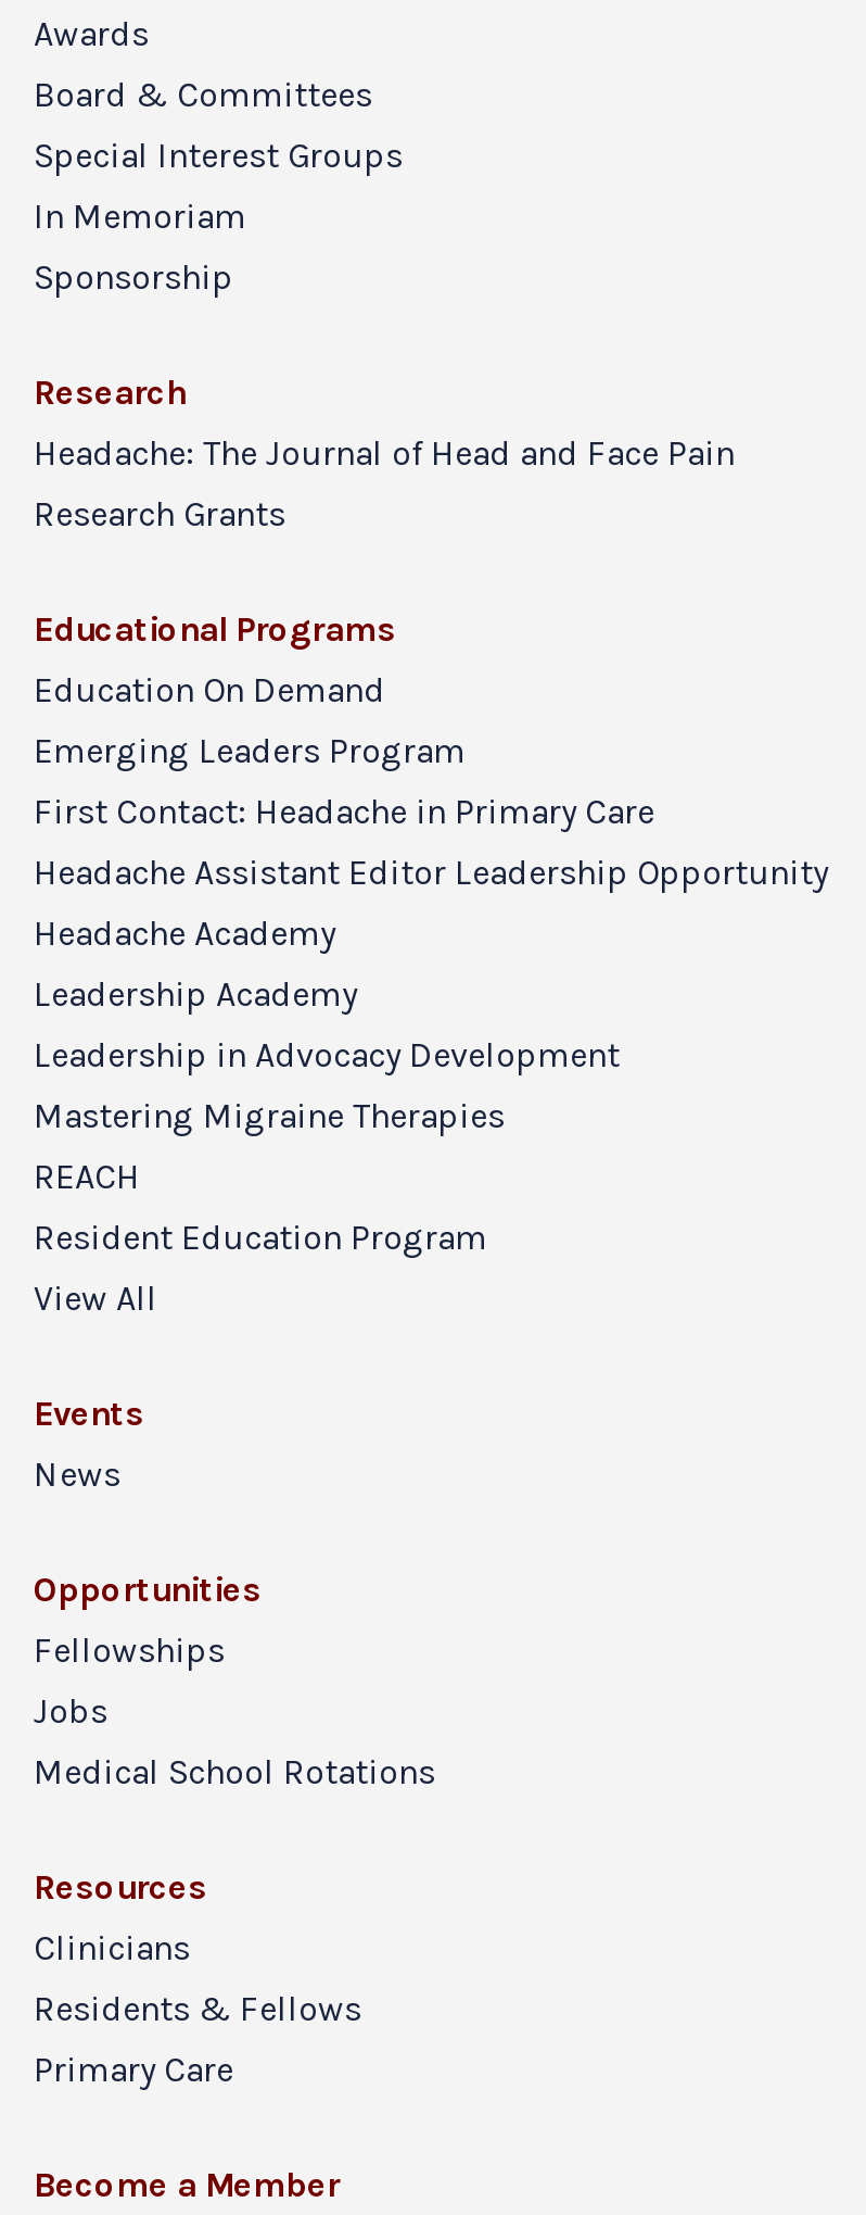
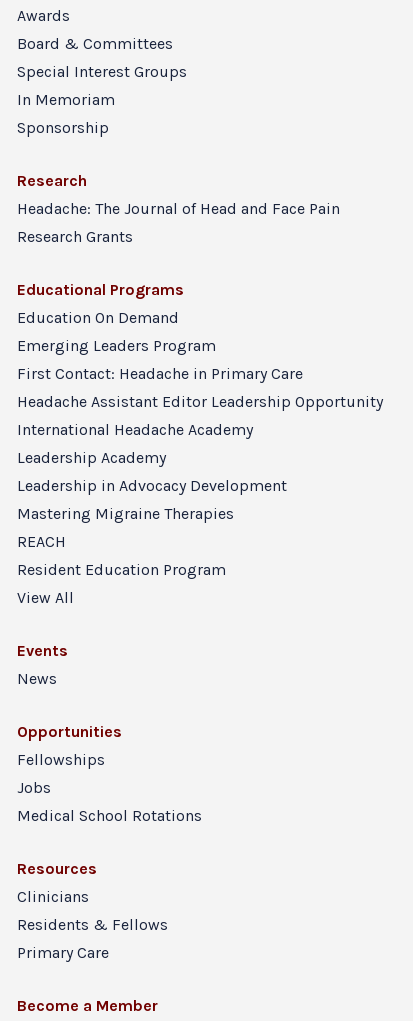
[34,911,335,953] Headache Academy -> [17,419,253,438] International Headache Academy

